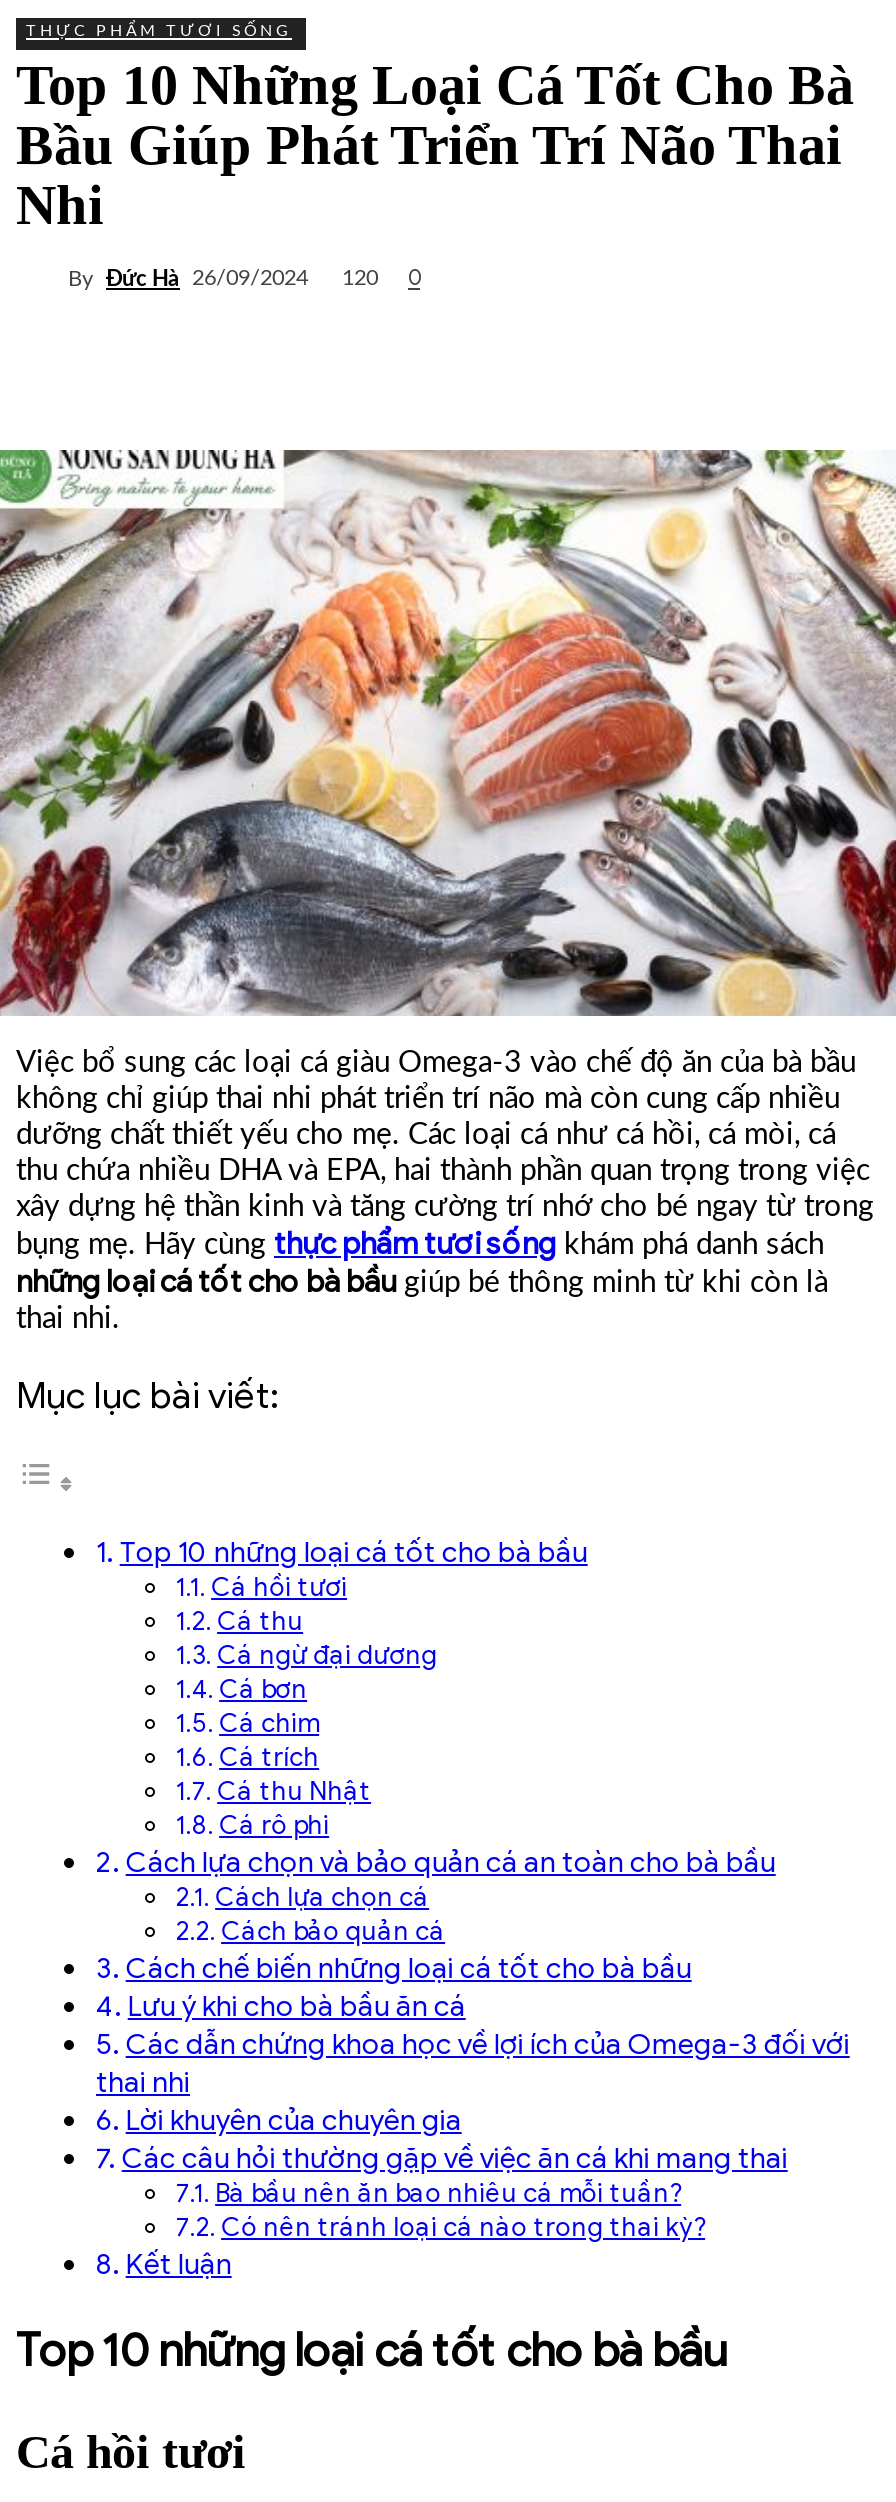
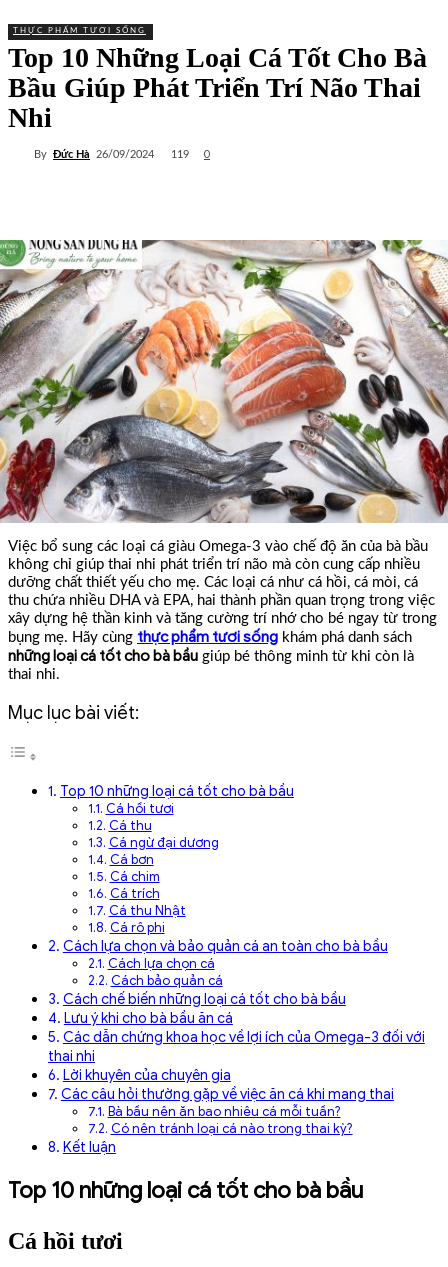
[342,268,378,290] 120 -> [171,149,189,160] 119

